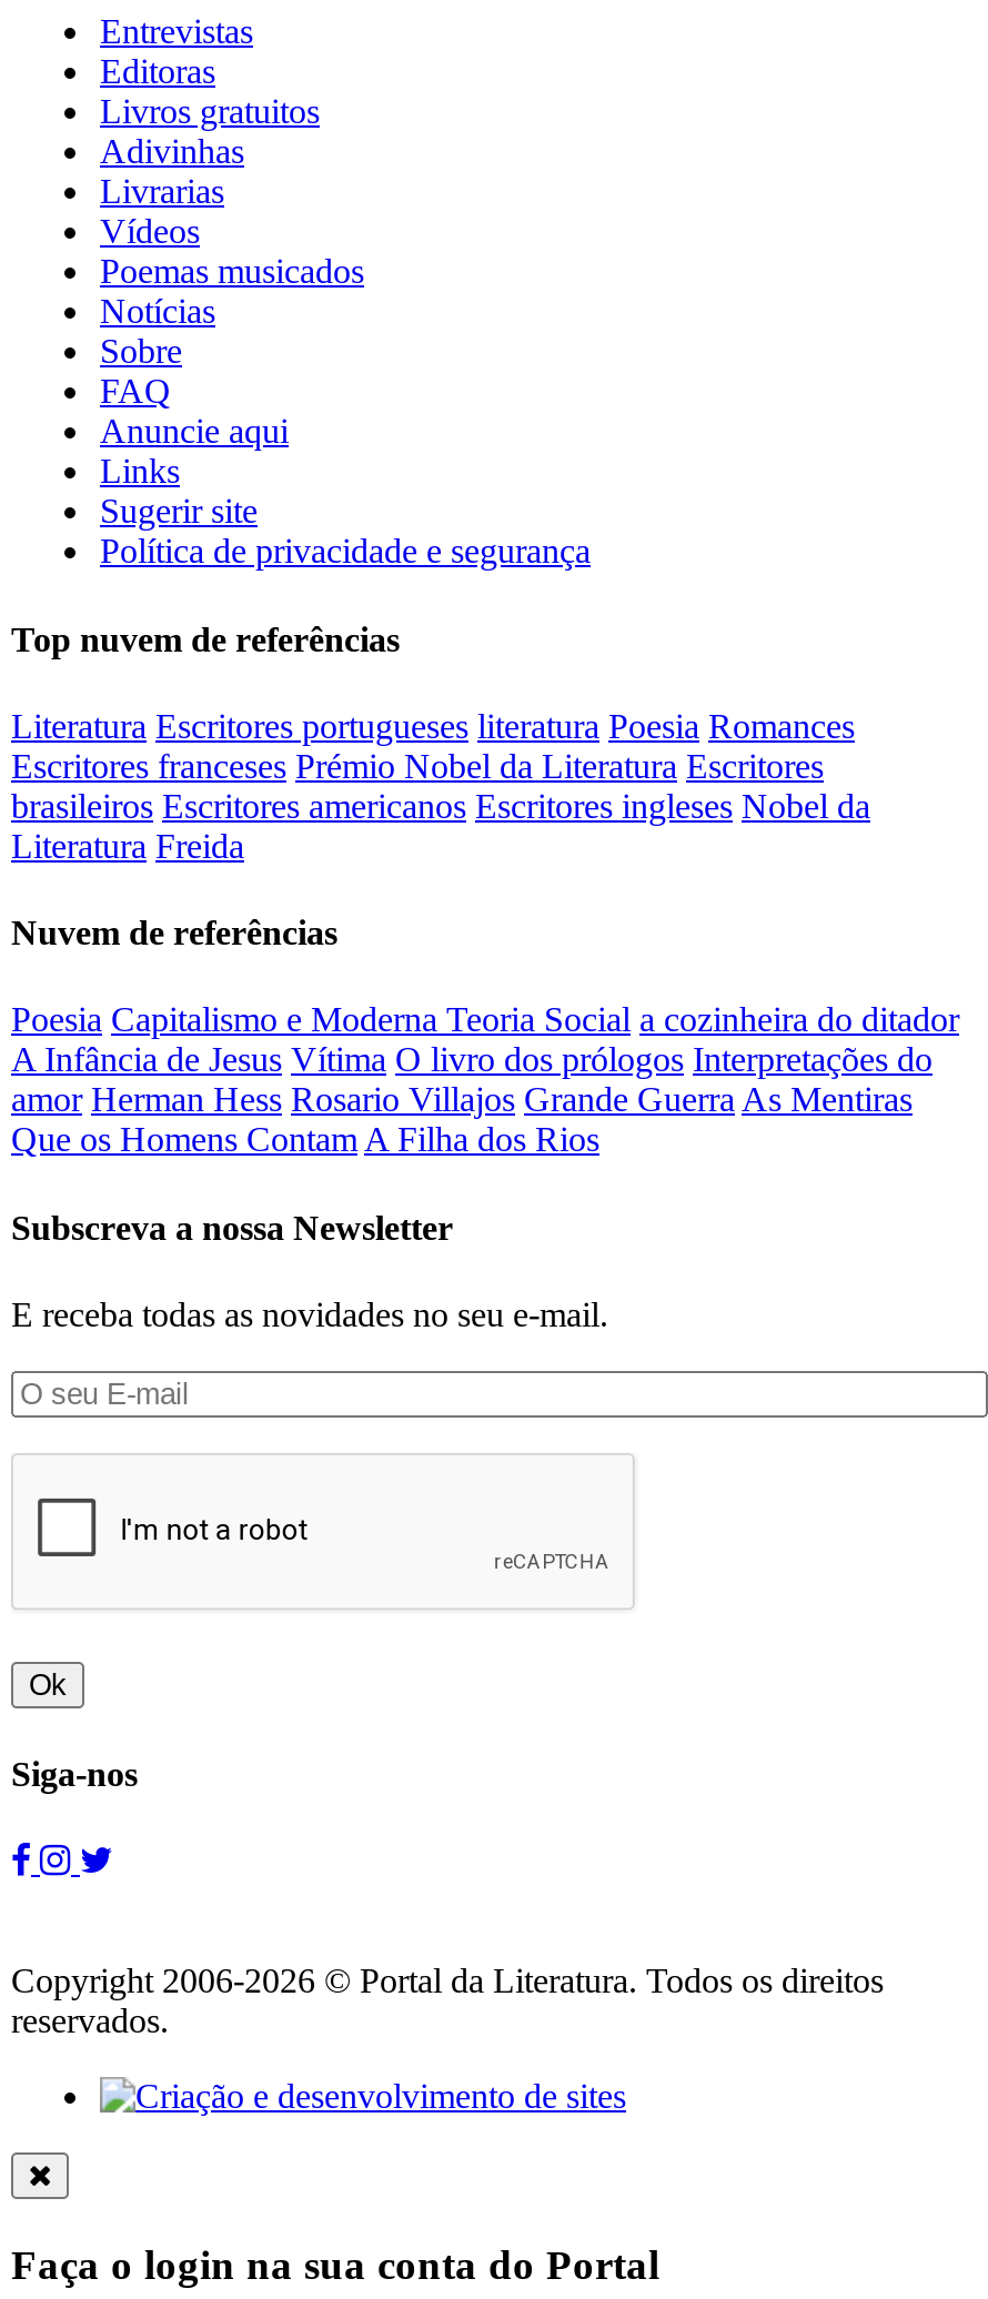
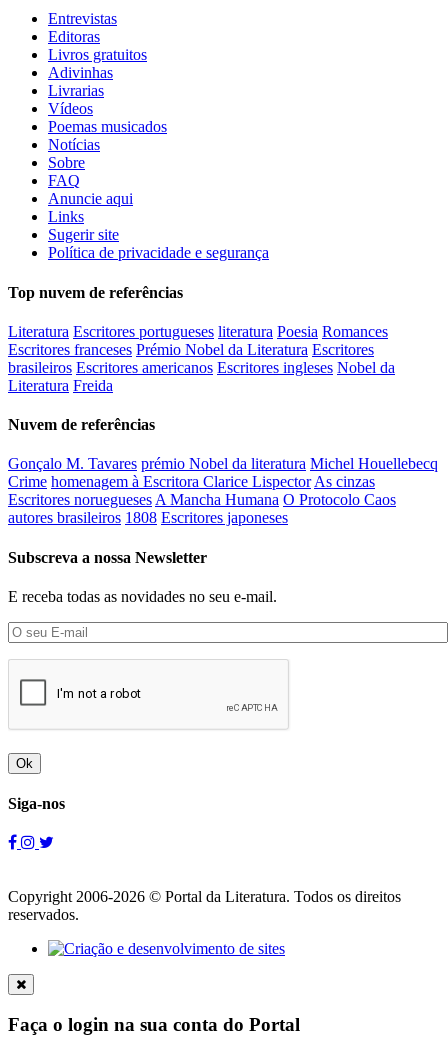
[11,1001,959,1159] Poesia Capitalismo e Moderna Teoria Social a cozinheira do ditador | A Infância de Jesus Vítima O livro dos prólogos Interpretações do | amor Herman Hess Rosario Villajos Grande Guerra As Mentiras | Que os Homens Contam A Filha dos Rios -> [8,455,438,526] Gonçalo M. Tavares prémio Nobel da literatura Michel Houellebecq | Crime homenagem à Escritora Clarice Lispector As cinzas | Escritores noruegueses A Mancha Humana O Protocolo Caos | autores brasileiros 1808 Escritores japoneses

